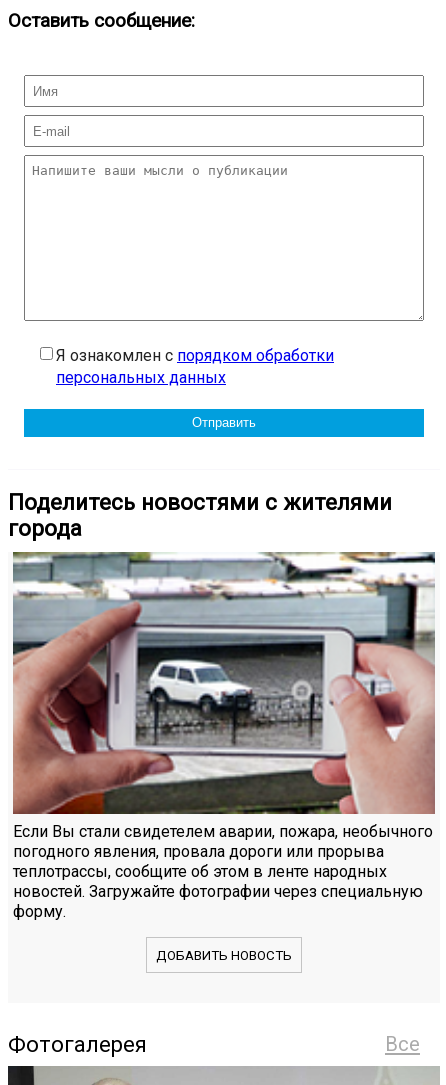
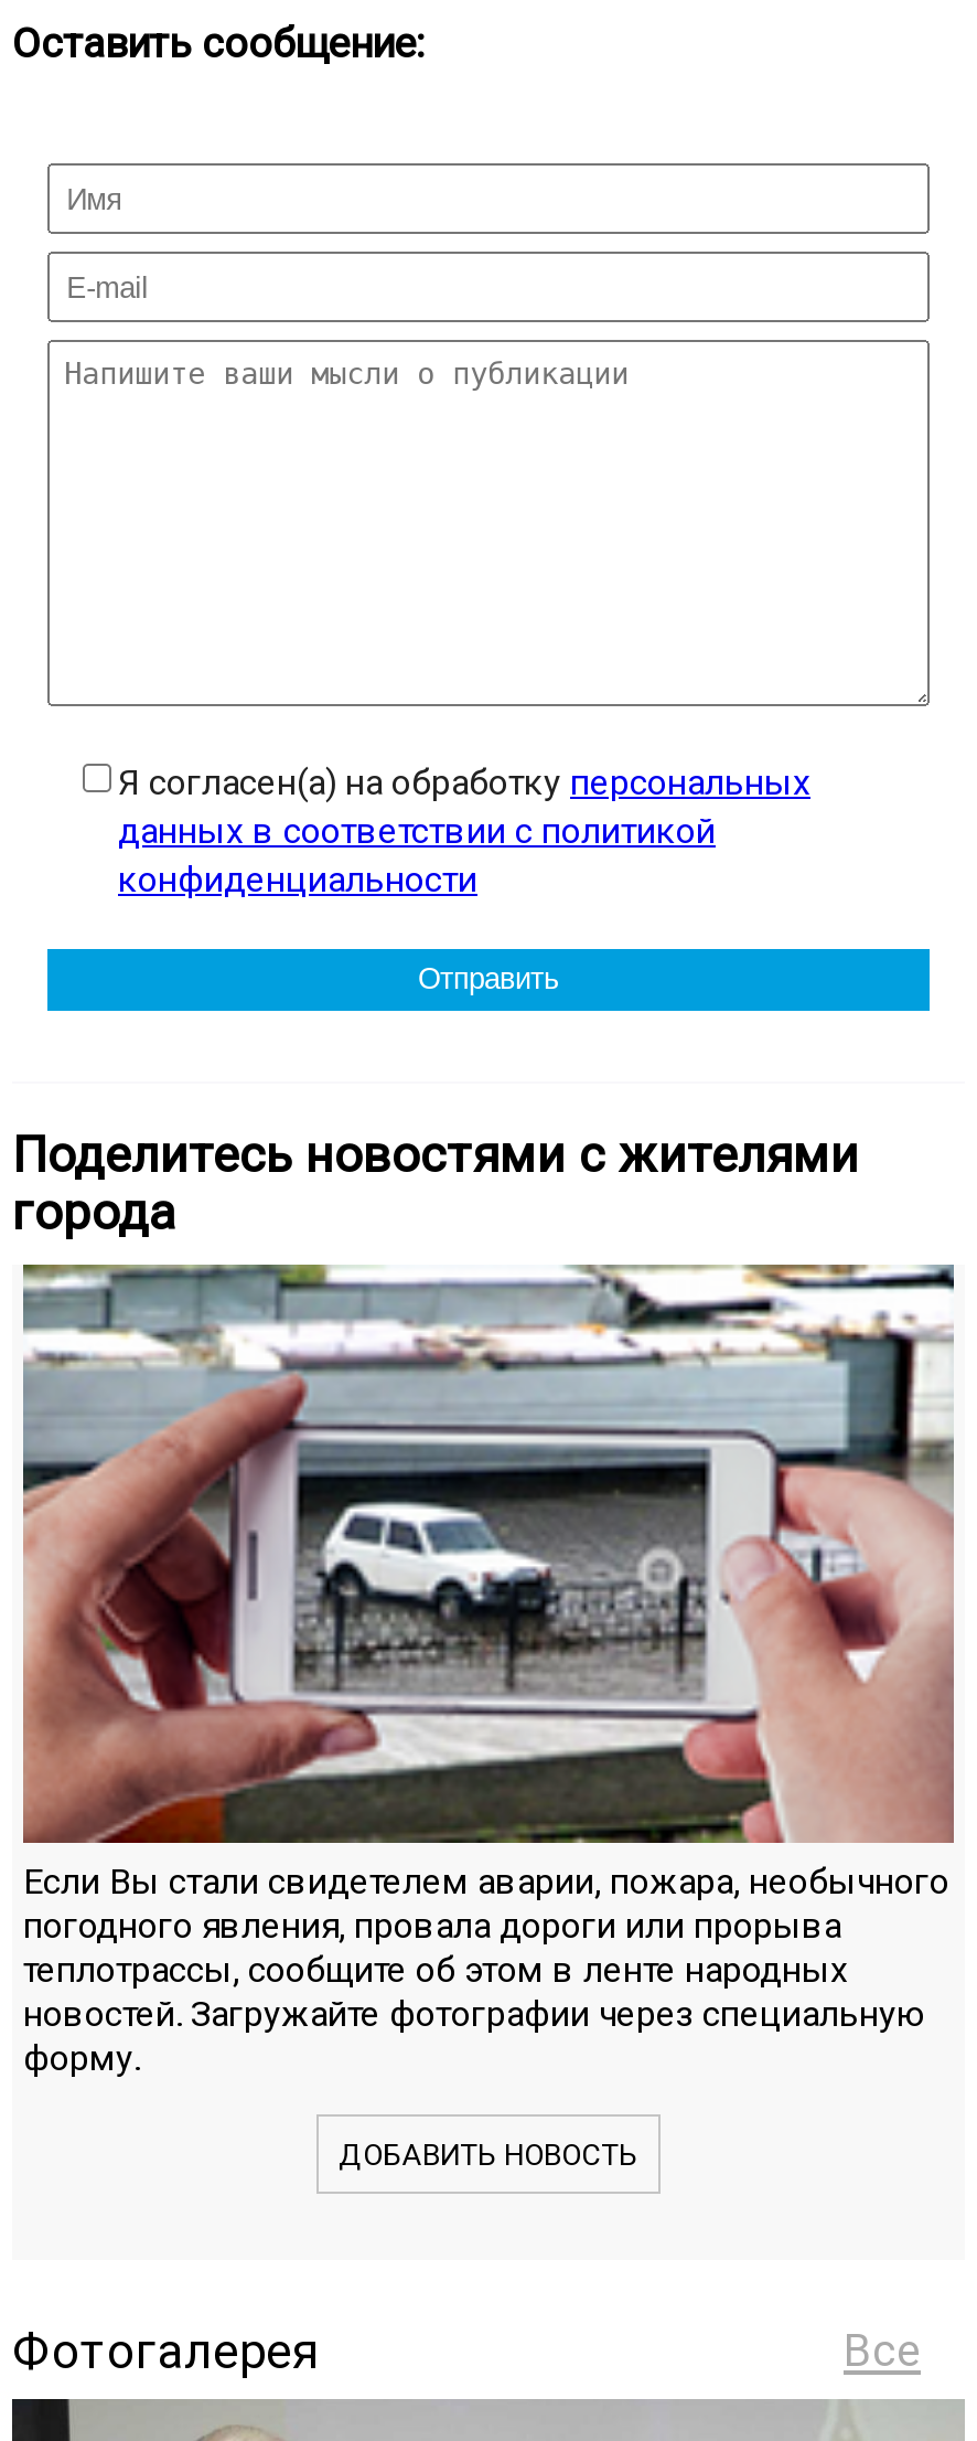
[56,346,334,387] Я ознакомлен с порядком обработки | персональных данных -> [118,761,810,900] Я согласен(а) на обработку персональных | данных в соответствии с политикой | конфиденциальности

